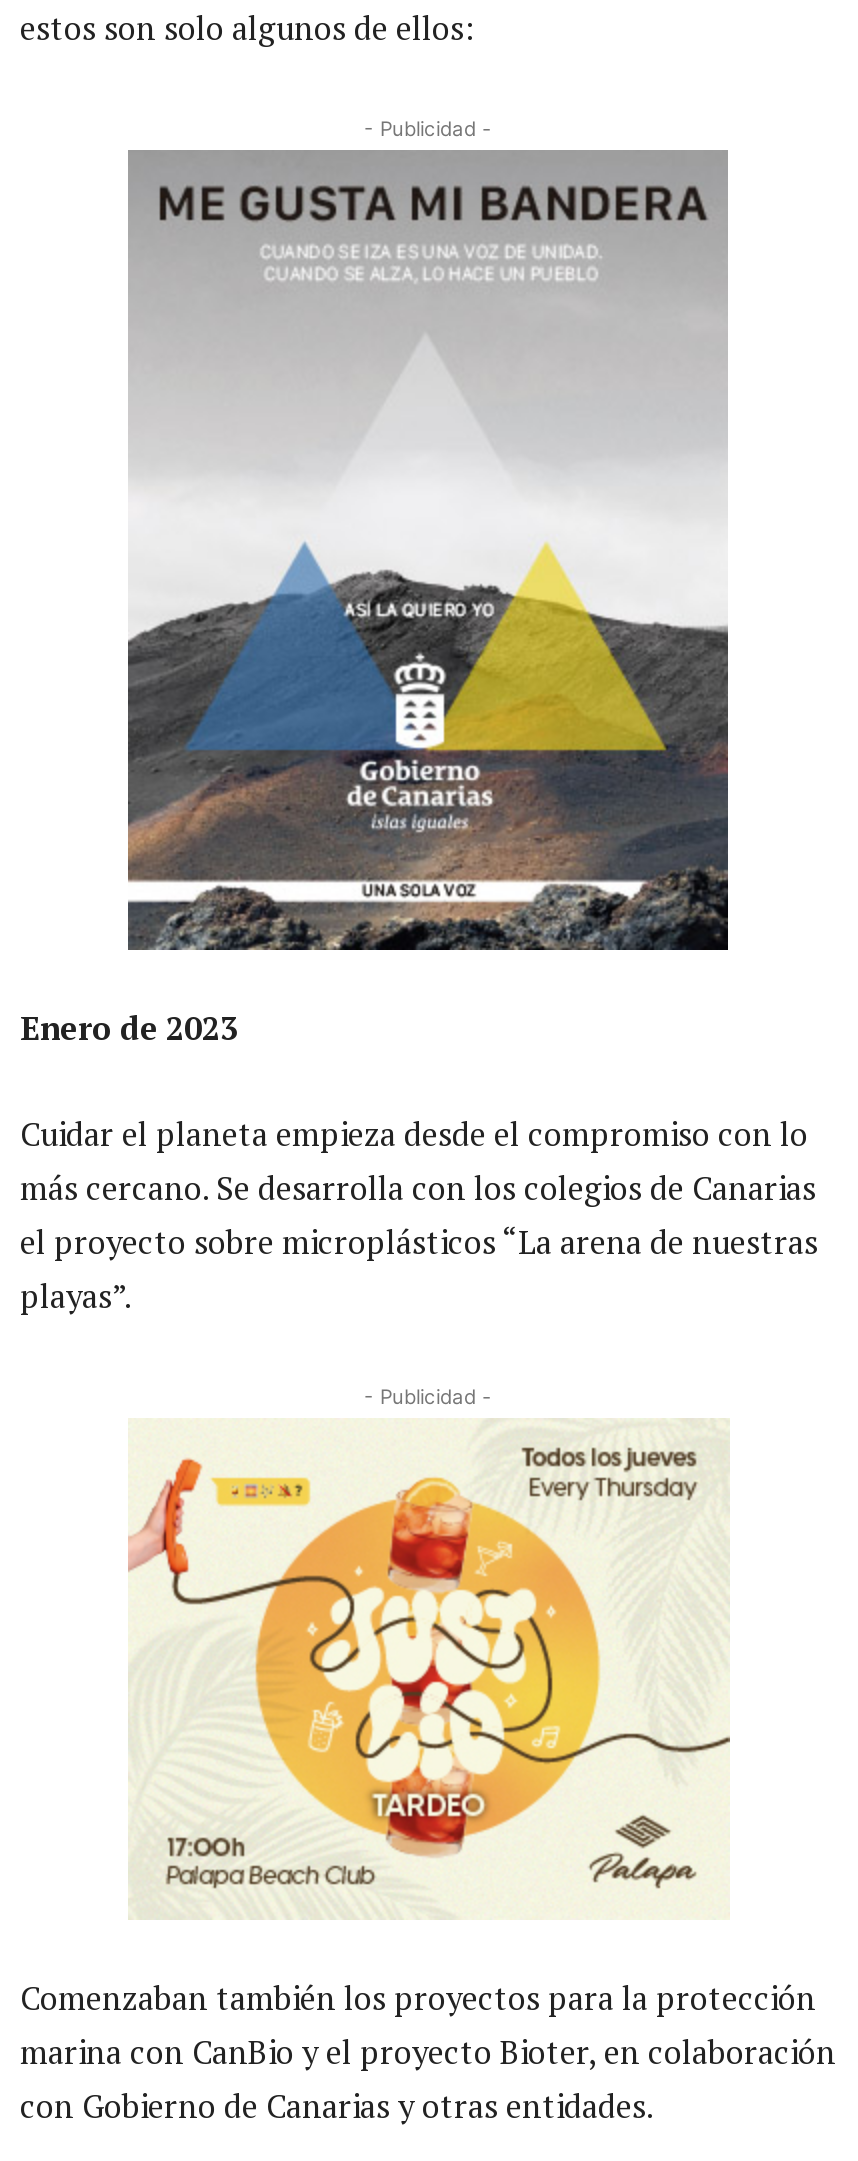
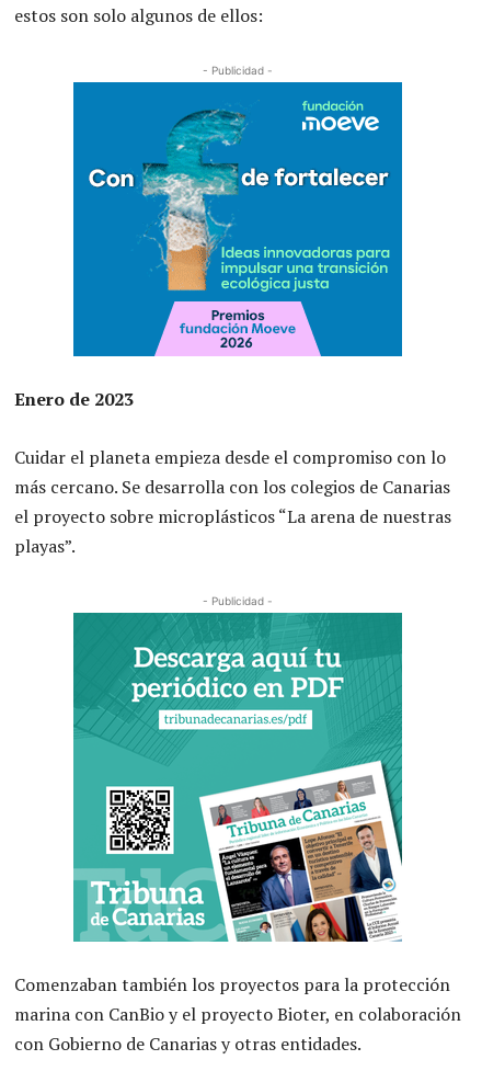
[126,148,730,952] [image] -> [72,81,403,357] [image]
moved [20,1006,818,1408] -> [14,387,451,607]: Enero de 2023 | Cuidar el planeta empieza desde el compromiso con lo | más cercano. Se desarrolla con los colegios de Canarias | el proyecto sobre microplásticos “La arena de nuestras | playas”. | - Publicidad -
[128,1418,732,1920] [image] -> [72,612,403,943] [image]

